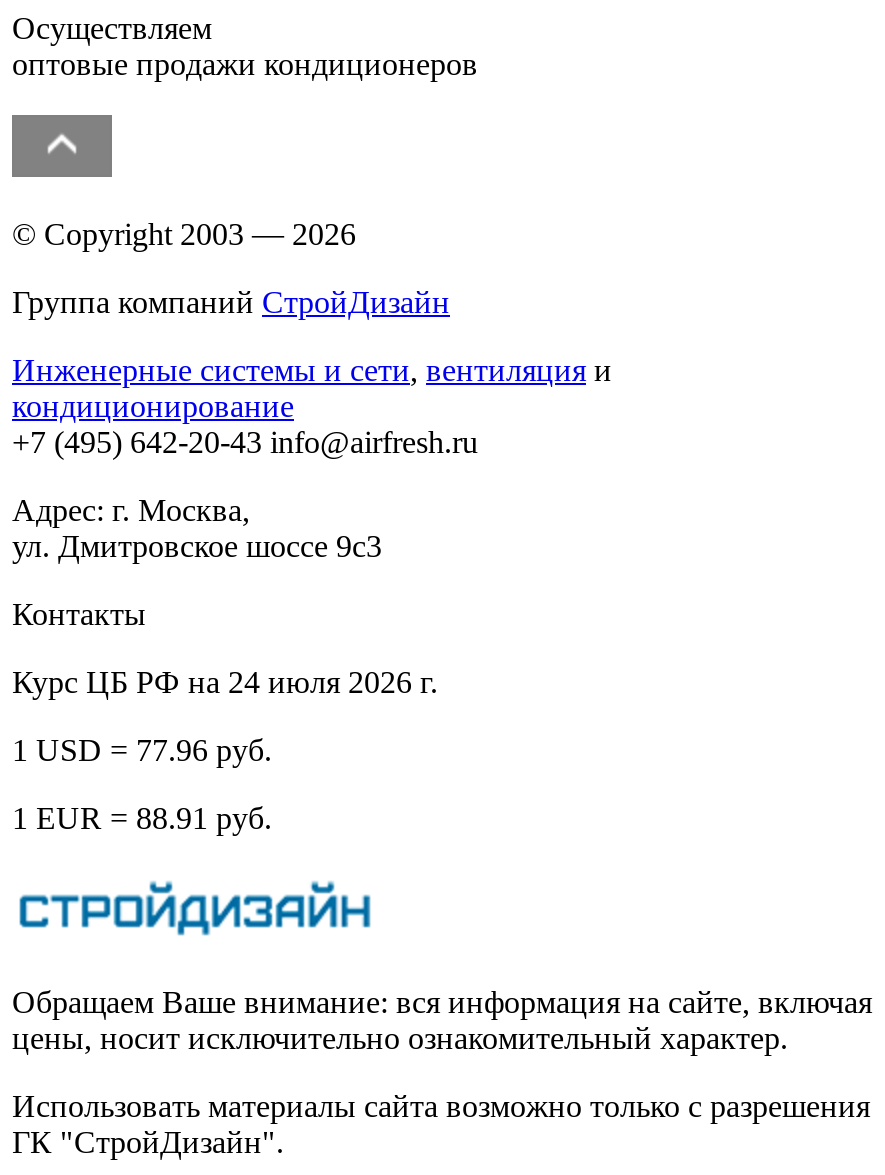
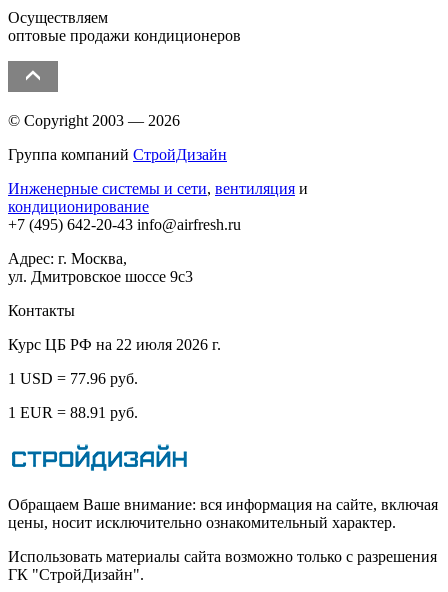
[12,664,438,698] Курс ЦБ РФ на 24 июля 2026 г. -> [8,336,221,353] Курс ЦБ РФ на 22 июля 2026 г.

